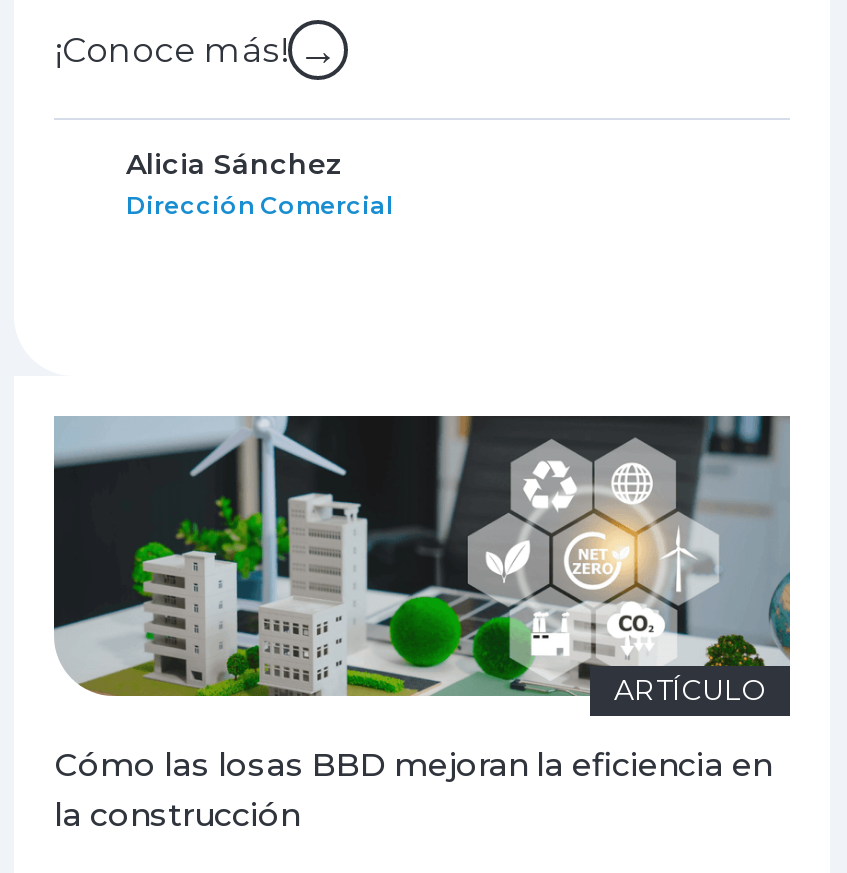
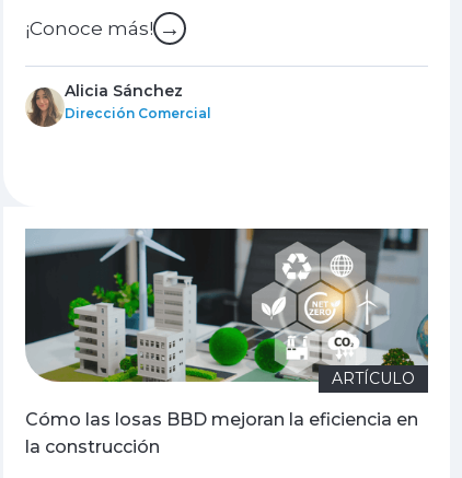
none -> [25,86,61,128] [image]

